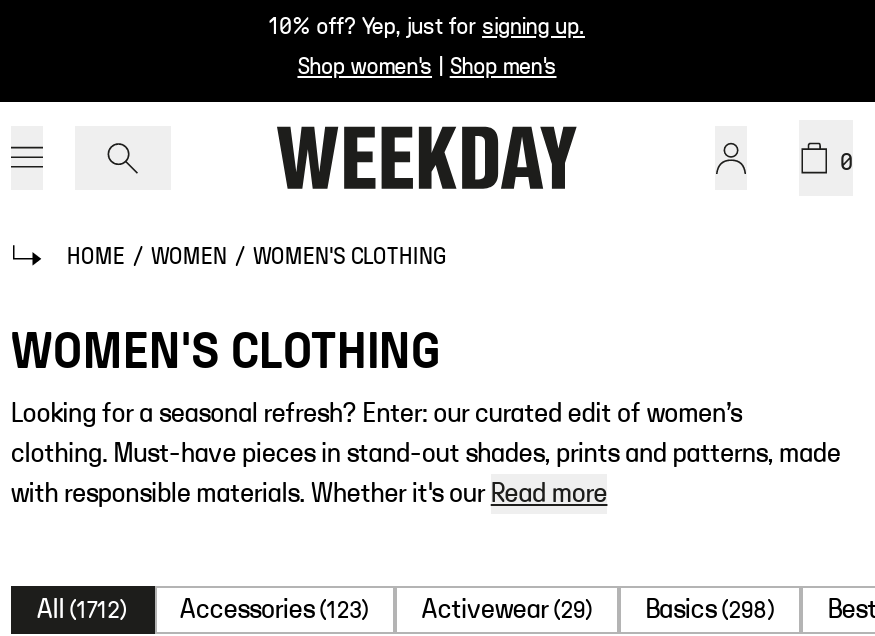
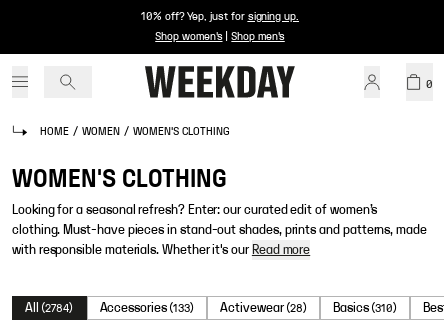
[37,596,128,624] All (1712) -> [25,301,73,315] All (2784)
[180,596,370,624] Accessories (123) -> [99,301,194,315] Accessories (133)
[422,596,593,624] Activewear (29) -> [220,301,307,315] Activewear (28)
[645,596,776,624] Basics (298) -> [333,301,397,315] Basics (310)

